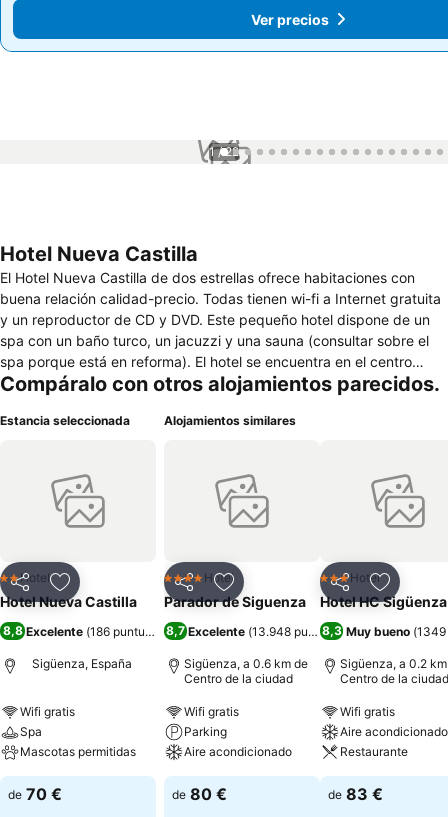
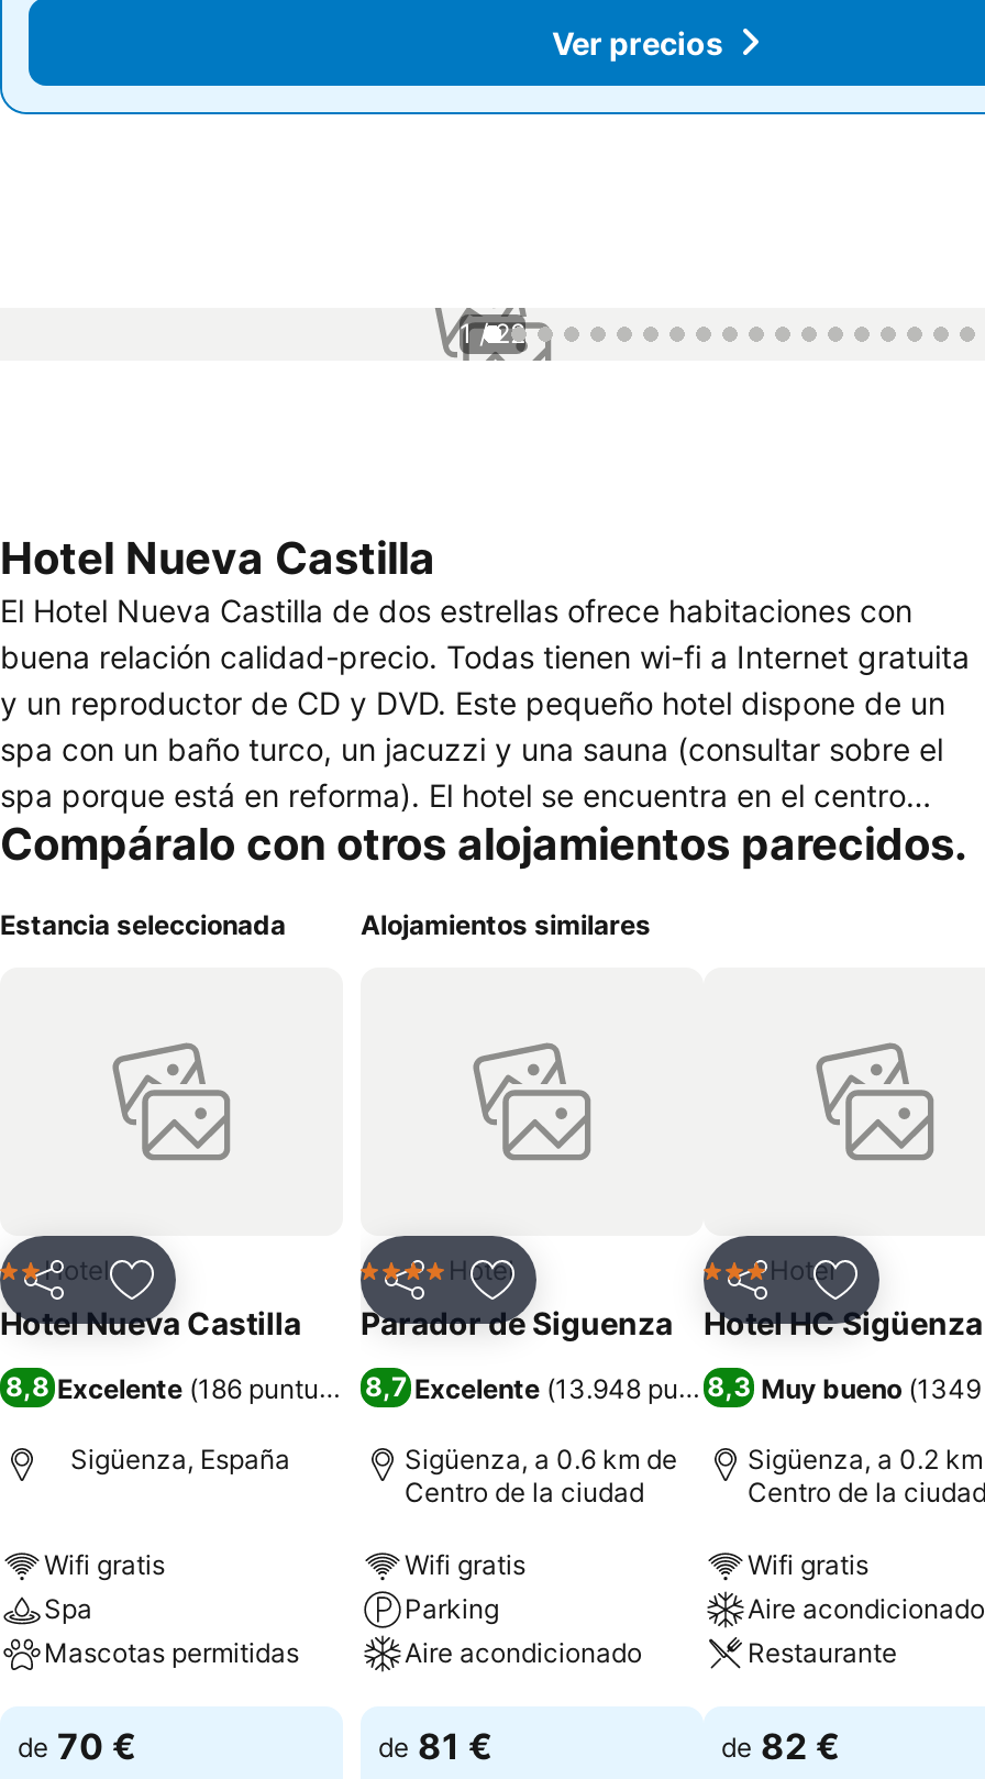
[172,784,227,804] de 80 € -> [378,1724,492,1768] de 81 €
[328,784,383,804] de 83 € -> [721,1724,840,1768] de 82 €

